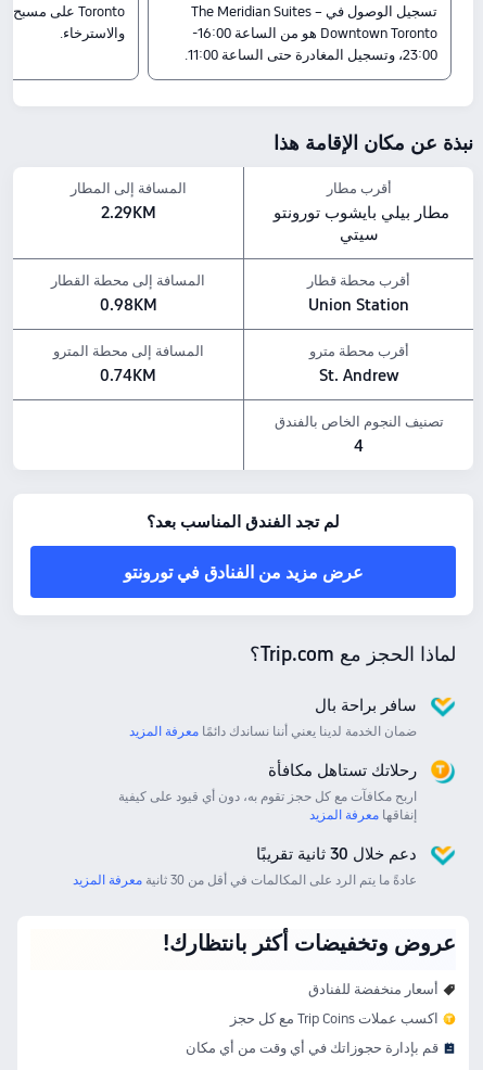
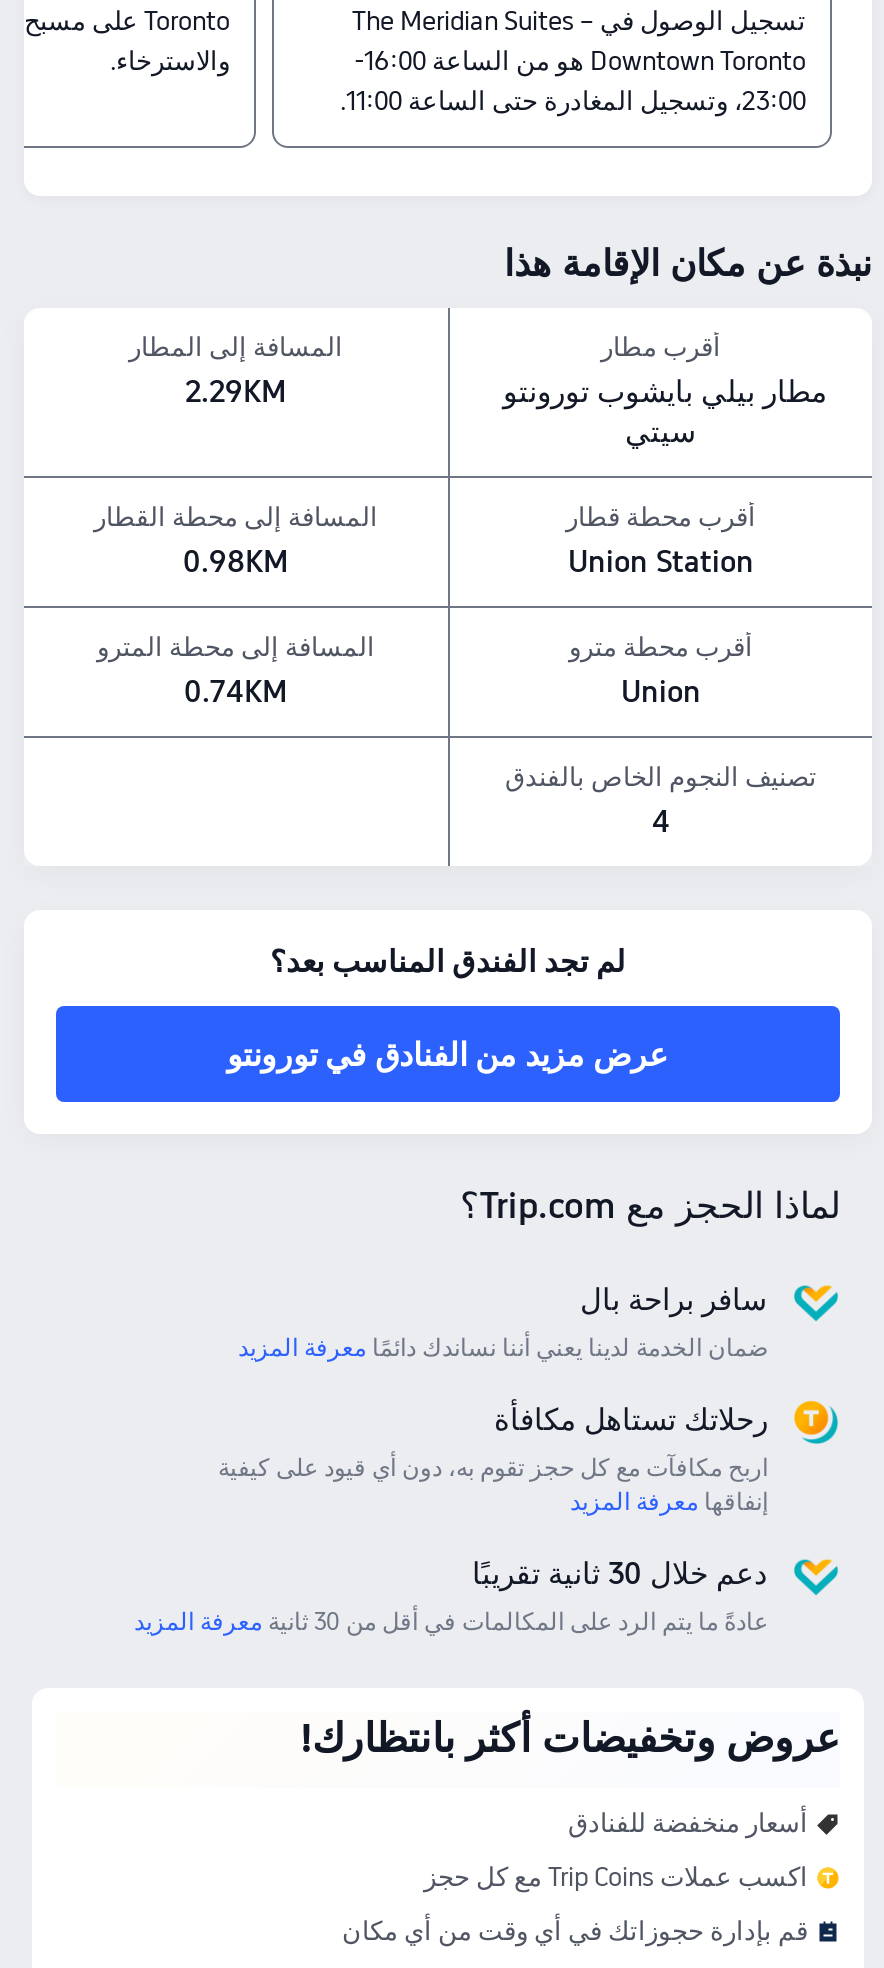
[319,366,399,385] St. Andrew -> [621,674,701,710] Union

